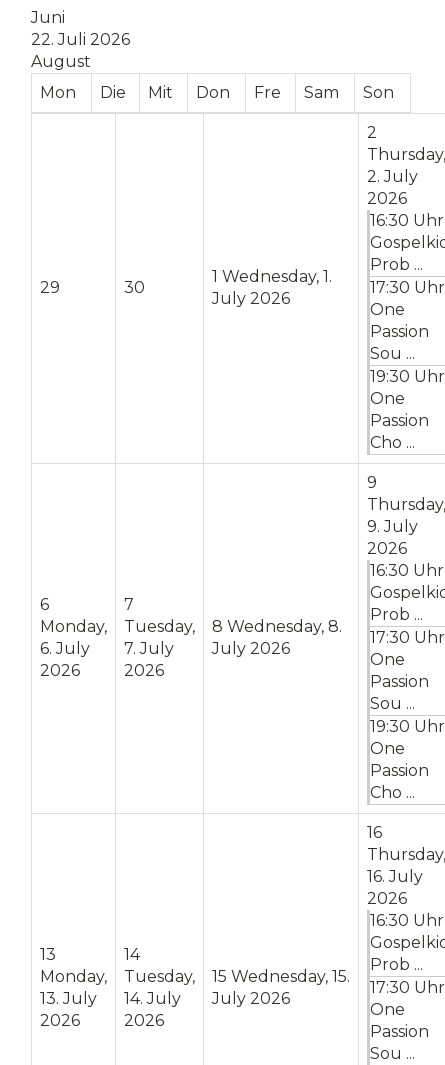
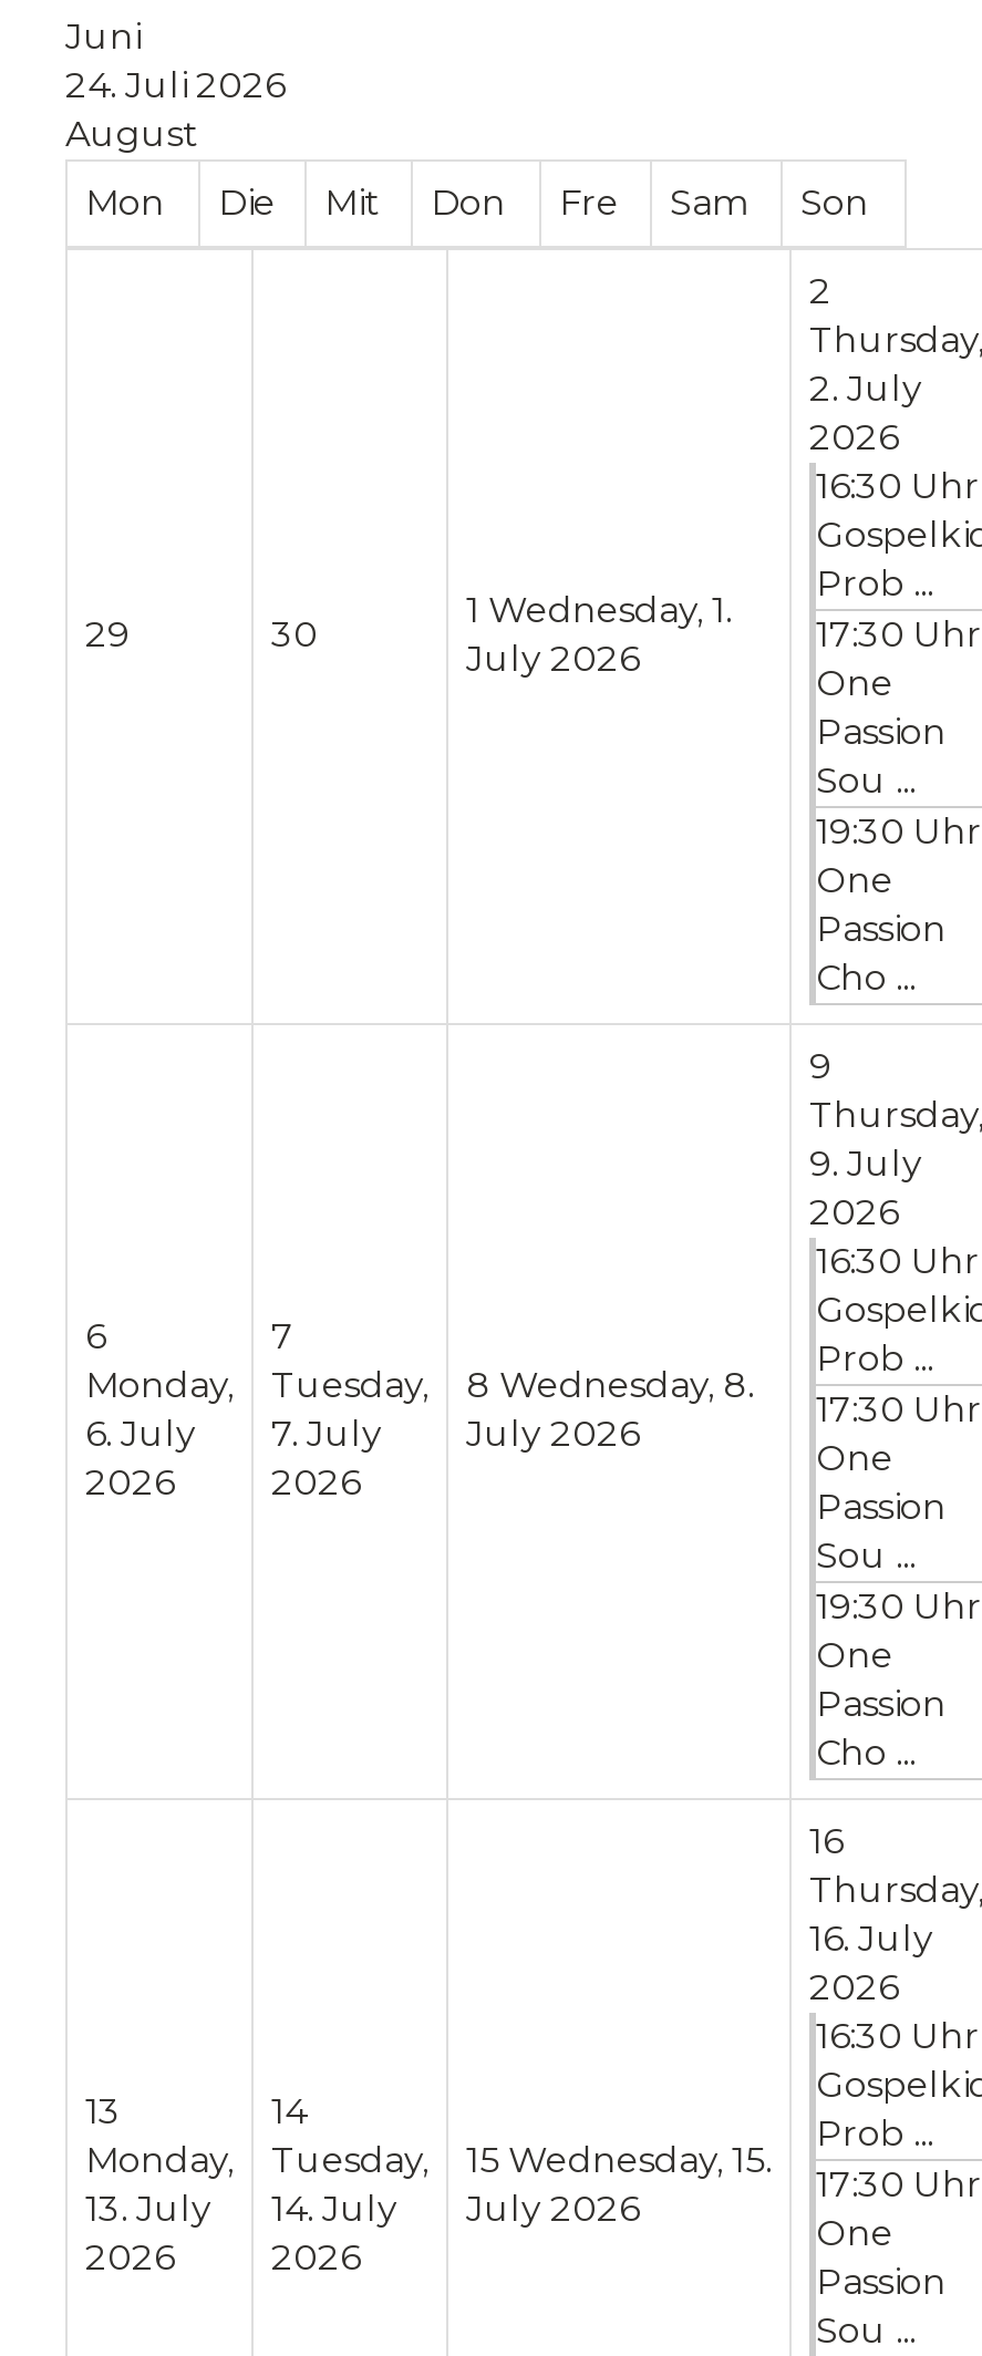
[31,30,130,49] 22. Juli 2026 -> [65,64,285,106] 24. Juli 2026

